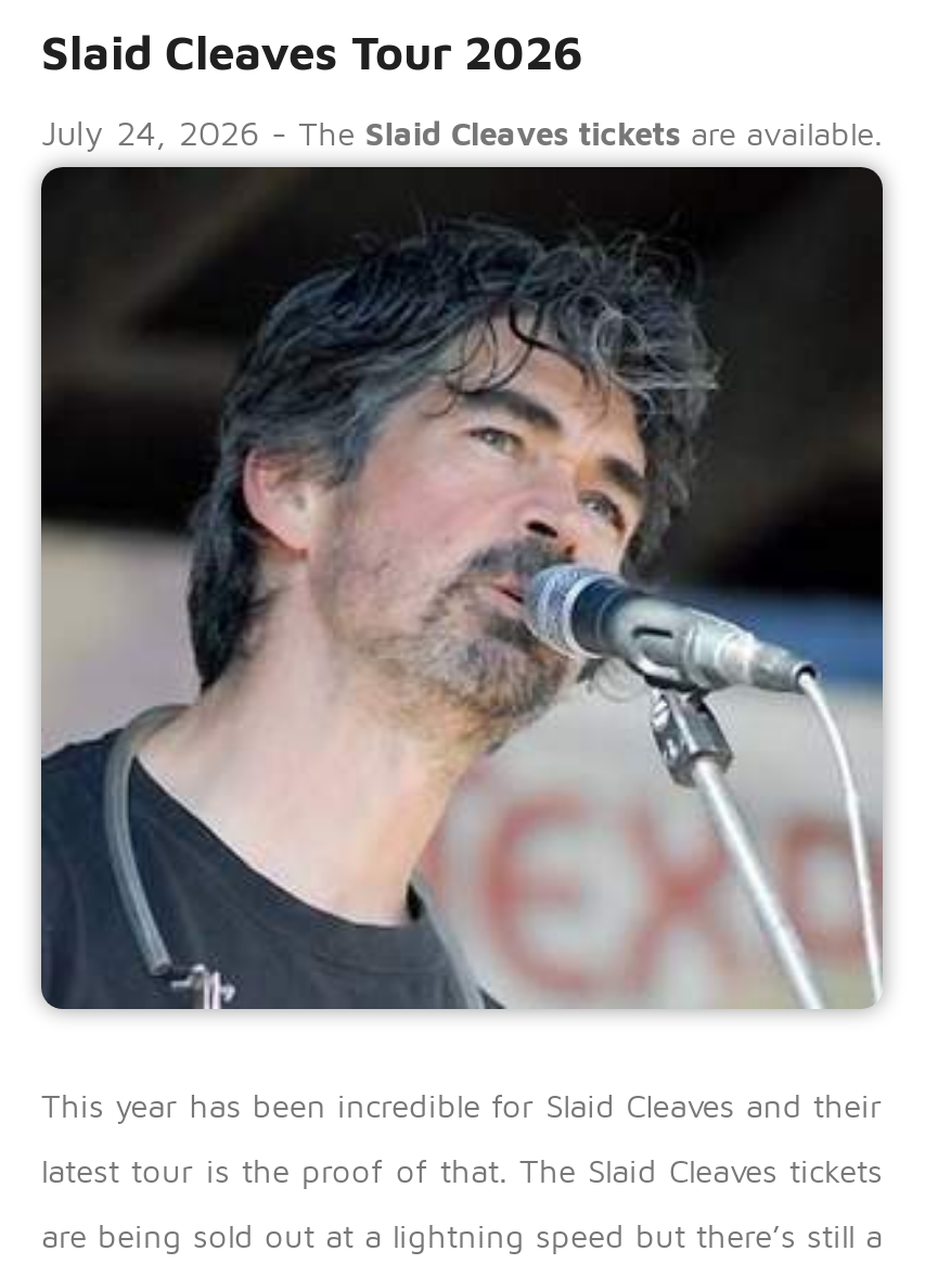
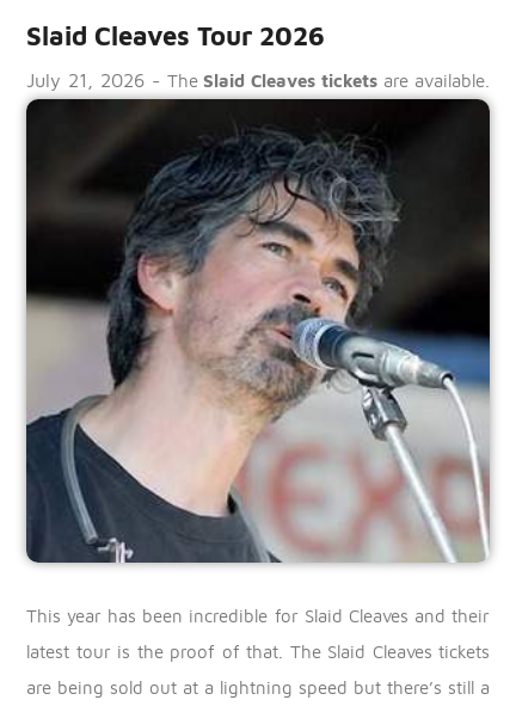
[41,113,883,152] July 24, 2026 - The Slaid Cleaves tickets are available. -> [26,69,490,91] July 21, 2026 - The Slaid Cleaves tickets are available.

